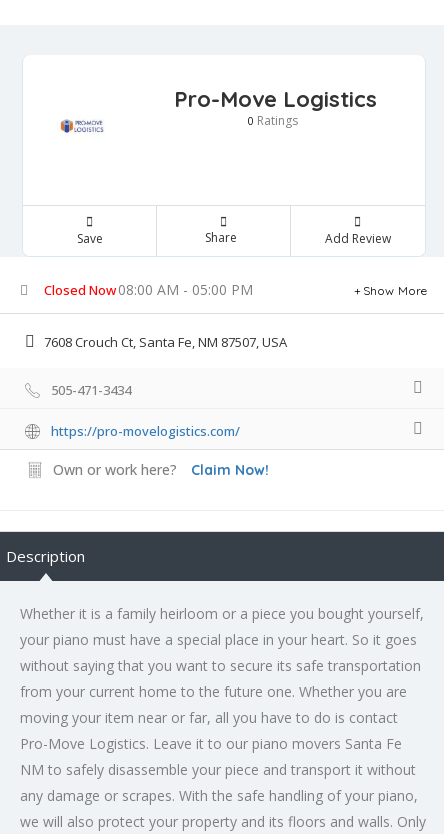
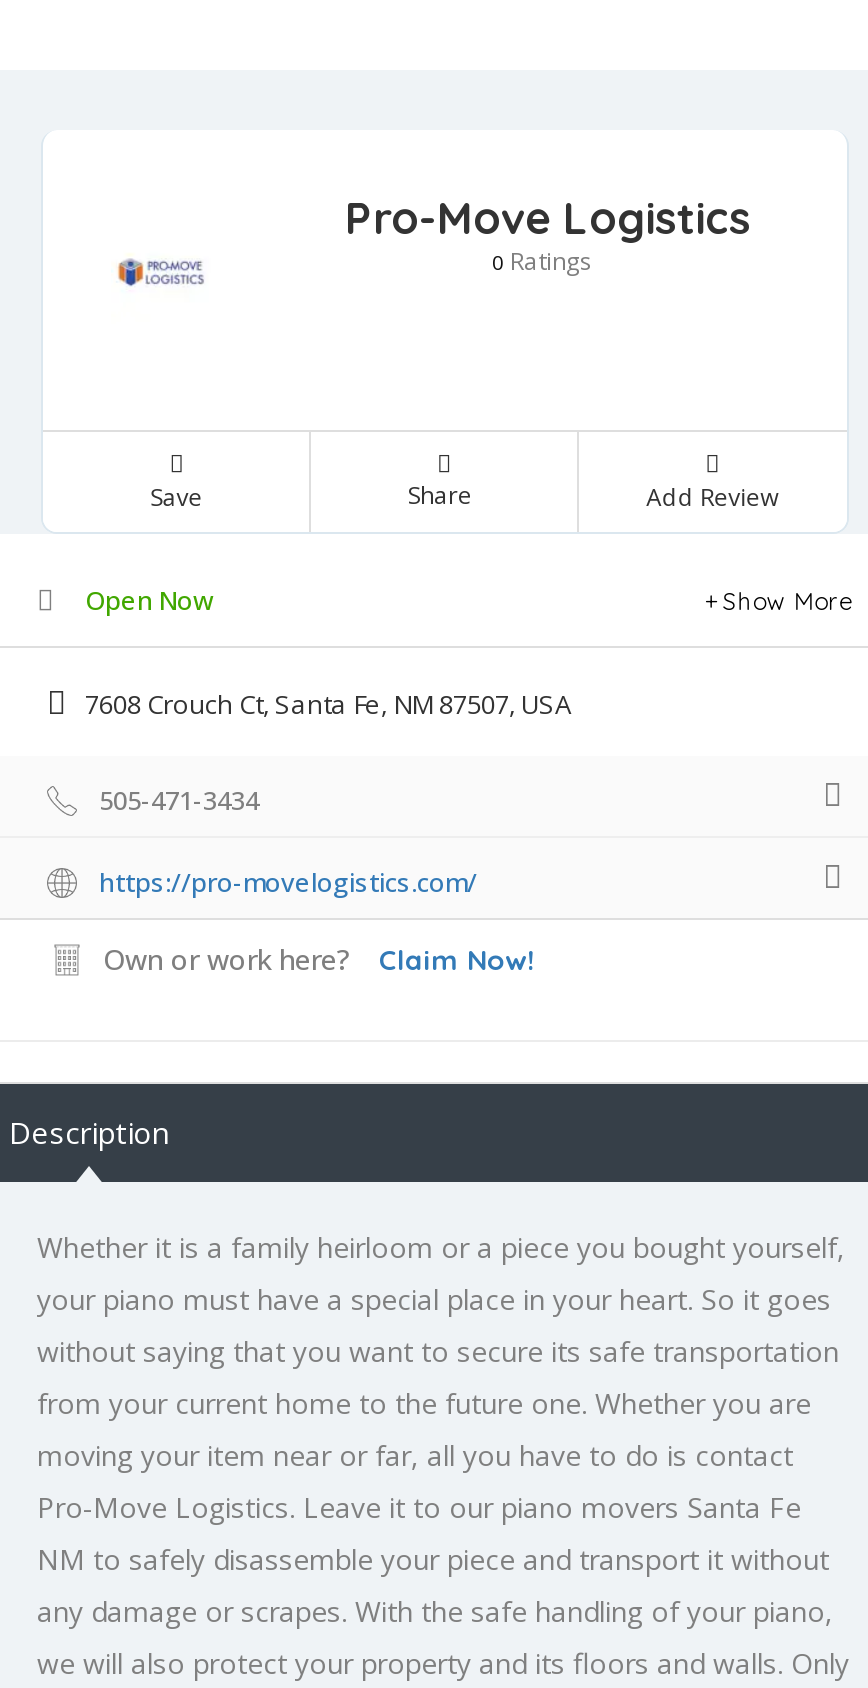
[44,280,253,299] Closed Now 08:00 AM - 05:00 PM -> [85,582,213,618] Open Now

